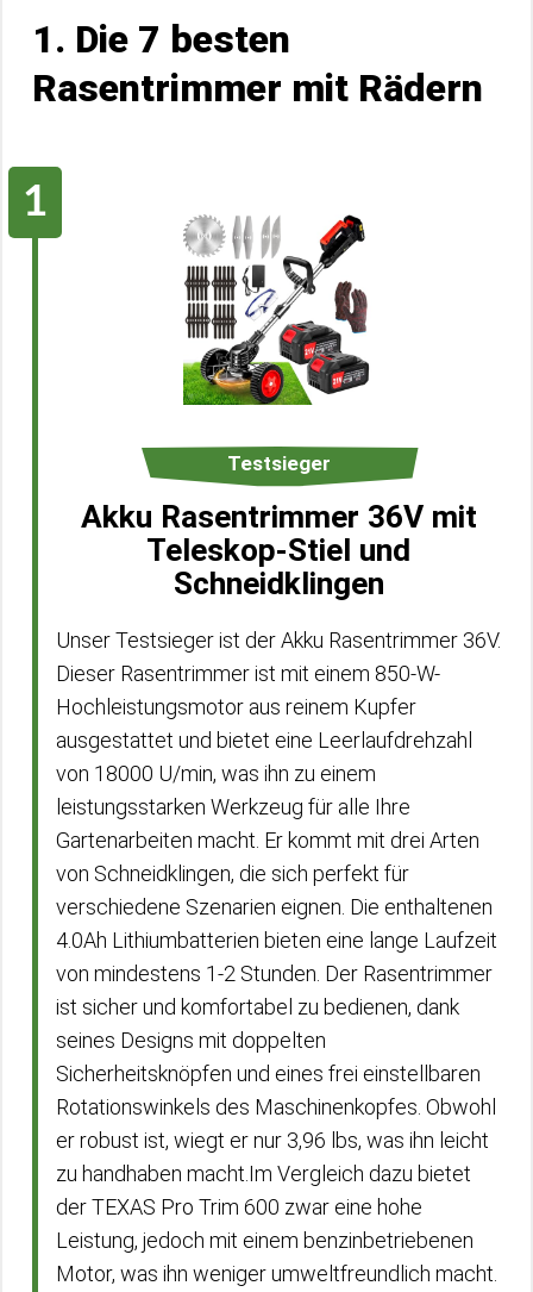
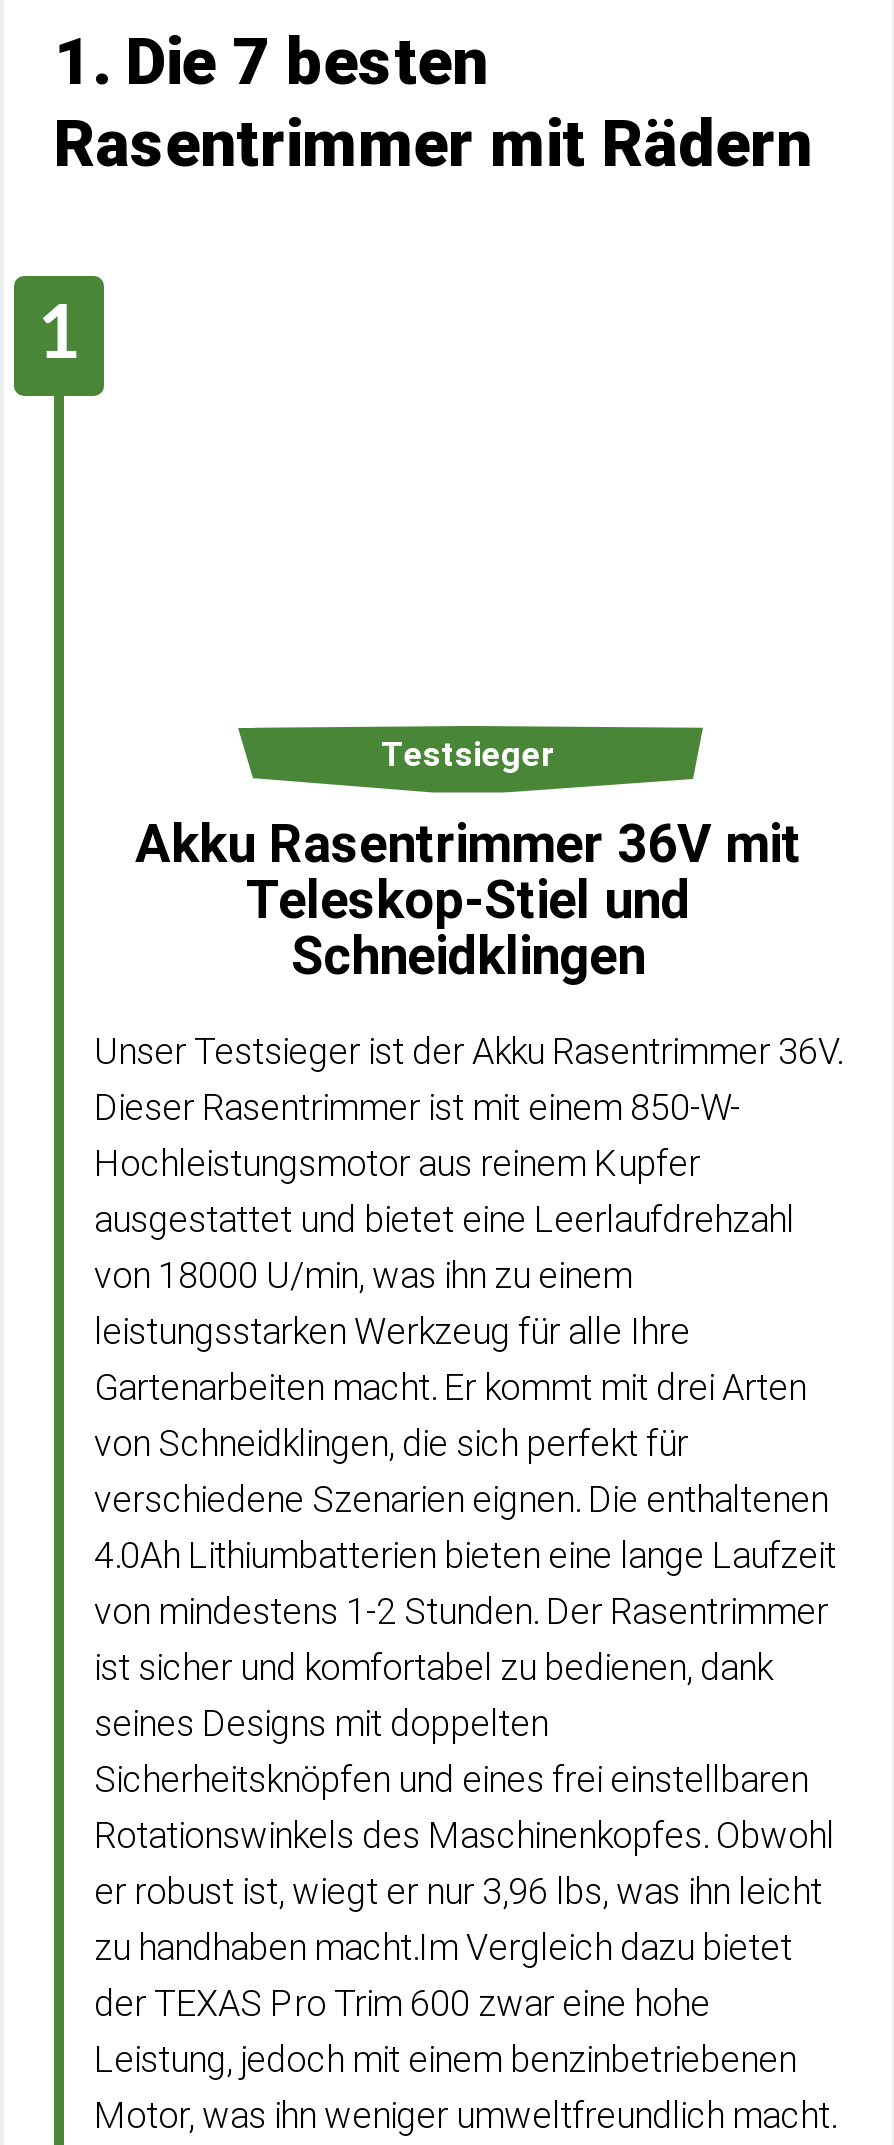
[182,214,370,406] [image] -> none

